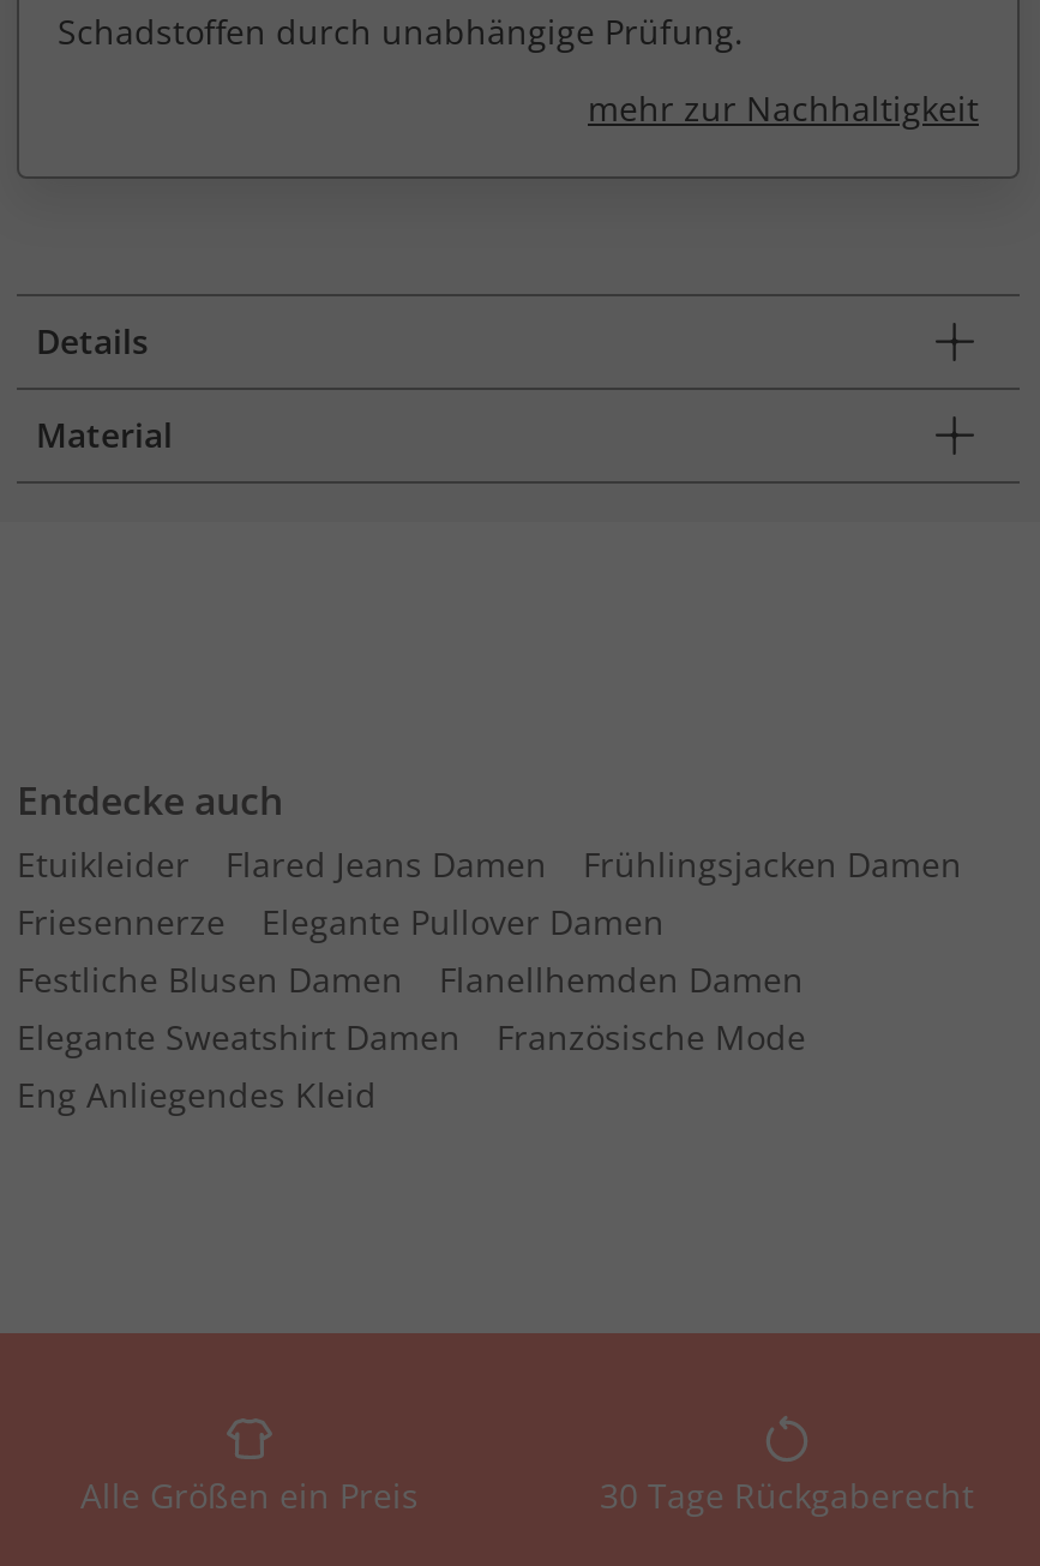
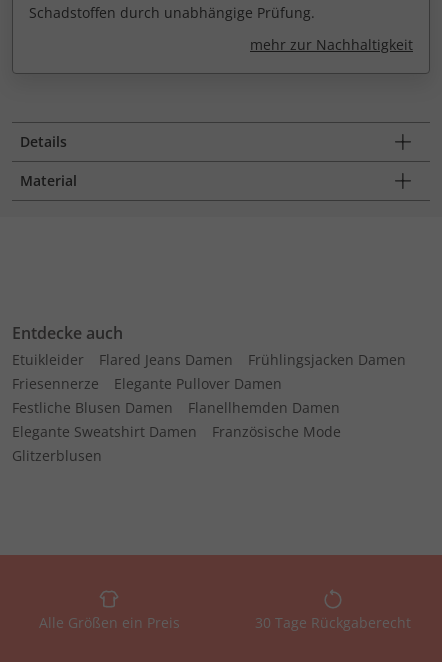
[17,1072,377,1117] Eng Anliegendes Kleid -> [12,446,102,465] Glitzerblusen

